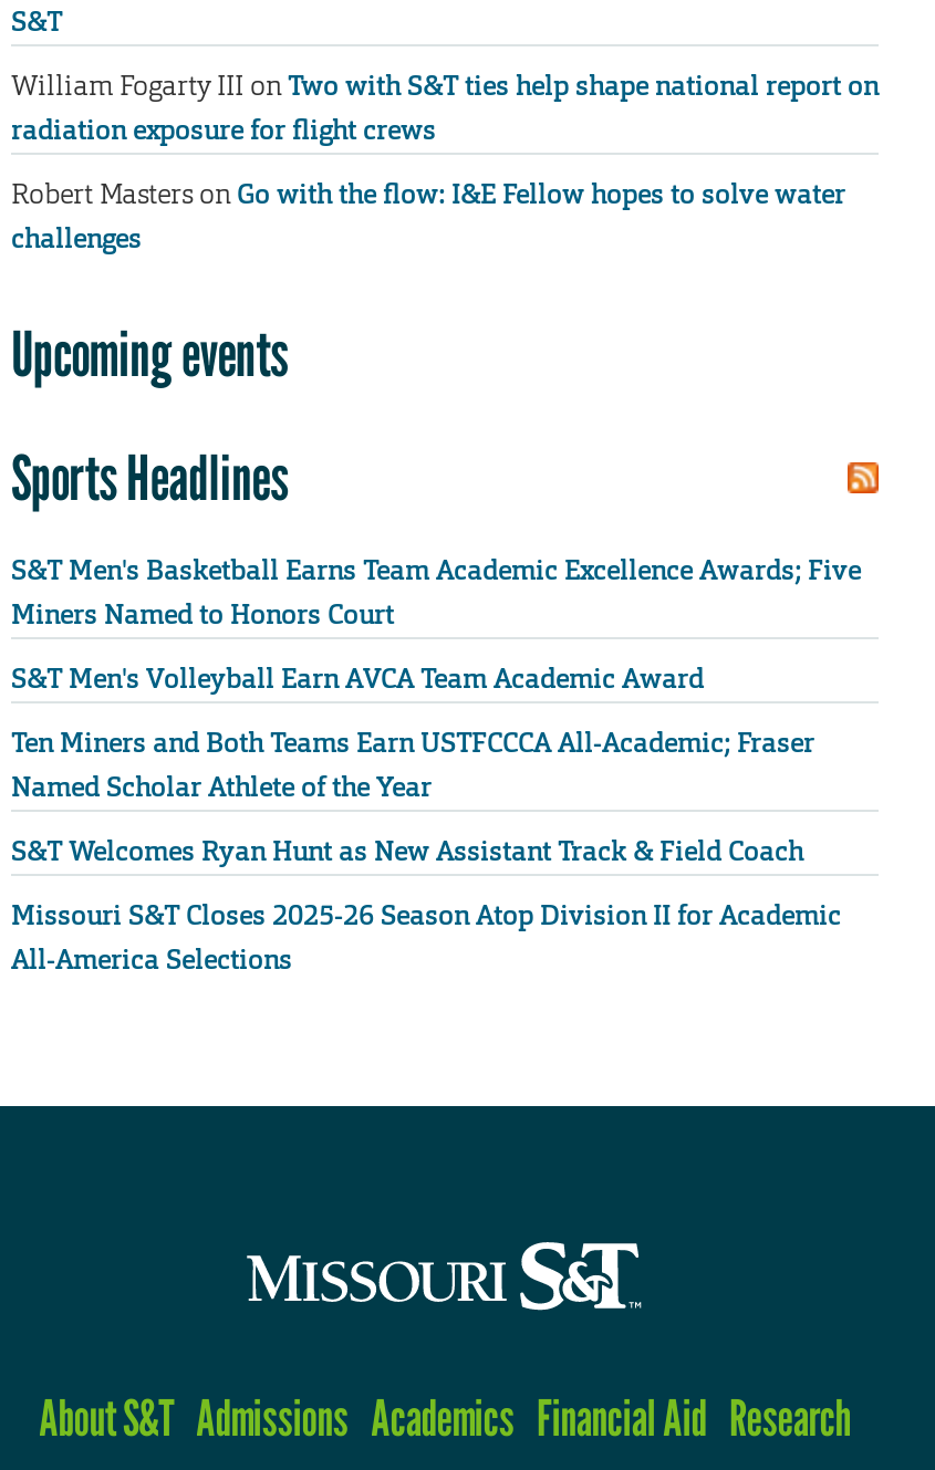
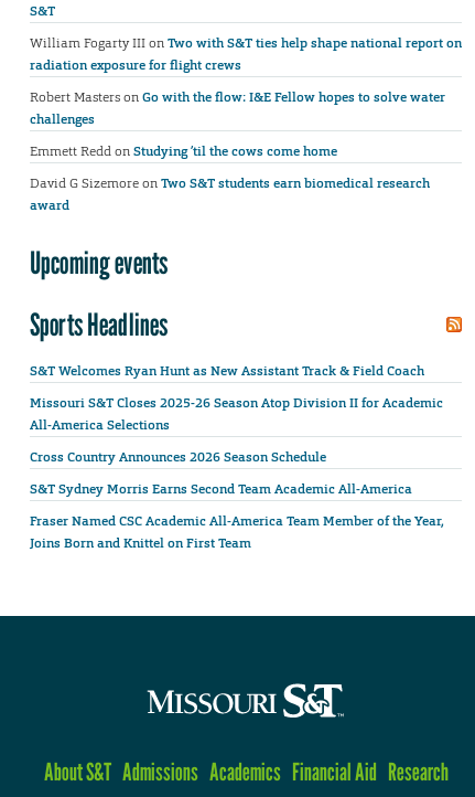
none -> [30,142,430,214] Emmett Redd on Studying ’til the cows come home | David G Sizemore on Two S&T students earn biomedical research | award
moved [11,316,288,515] -> [30,244,168,343]: Upcoming events | Sports Headlines
[11,551,861,804] S&T Men's Basketball Earns Team Academic Excellence Awards; Five | Miners Named to Honors Court | S&T Men's Volleyball Earn AVCA Team Academic Award | Ten Miners and Both Teams Earn USTFCCCA All-Academic; Fraser | Named Scholar Athlete of the Year -> none
moved [11,833,841,977] -> [30,362,443,433]: S&T Welcomes Ryan Hunt as New Assistant Track & Field Coach | Missouri S&T Closes 2025-26 Season Atop Division II for Academic | All-America Selections
none -> [30,448,444,552] Cross Country Announces 2026 Season Schedule | S&T Sydney Morris Earns Second Team Academic All-America | Fraser Named CSC Academic All-America Team Member of the Year, | Joins Born and Knittel on First Team

